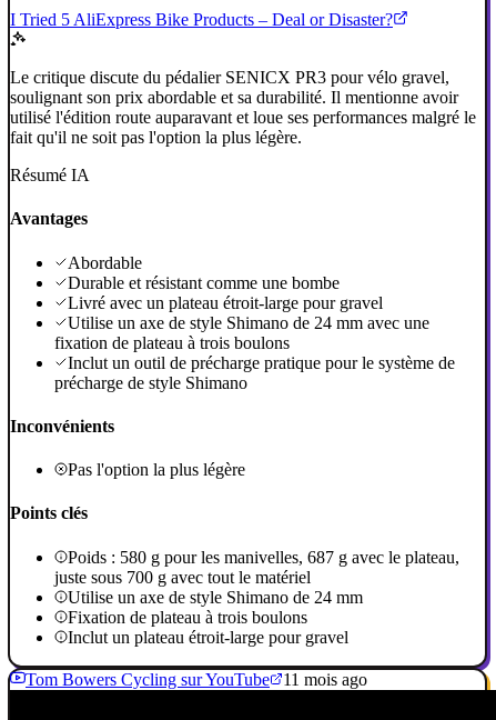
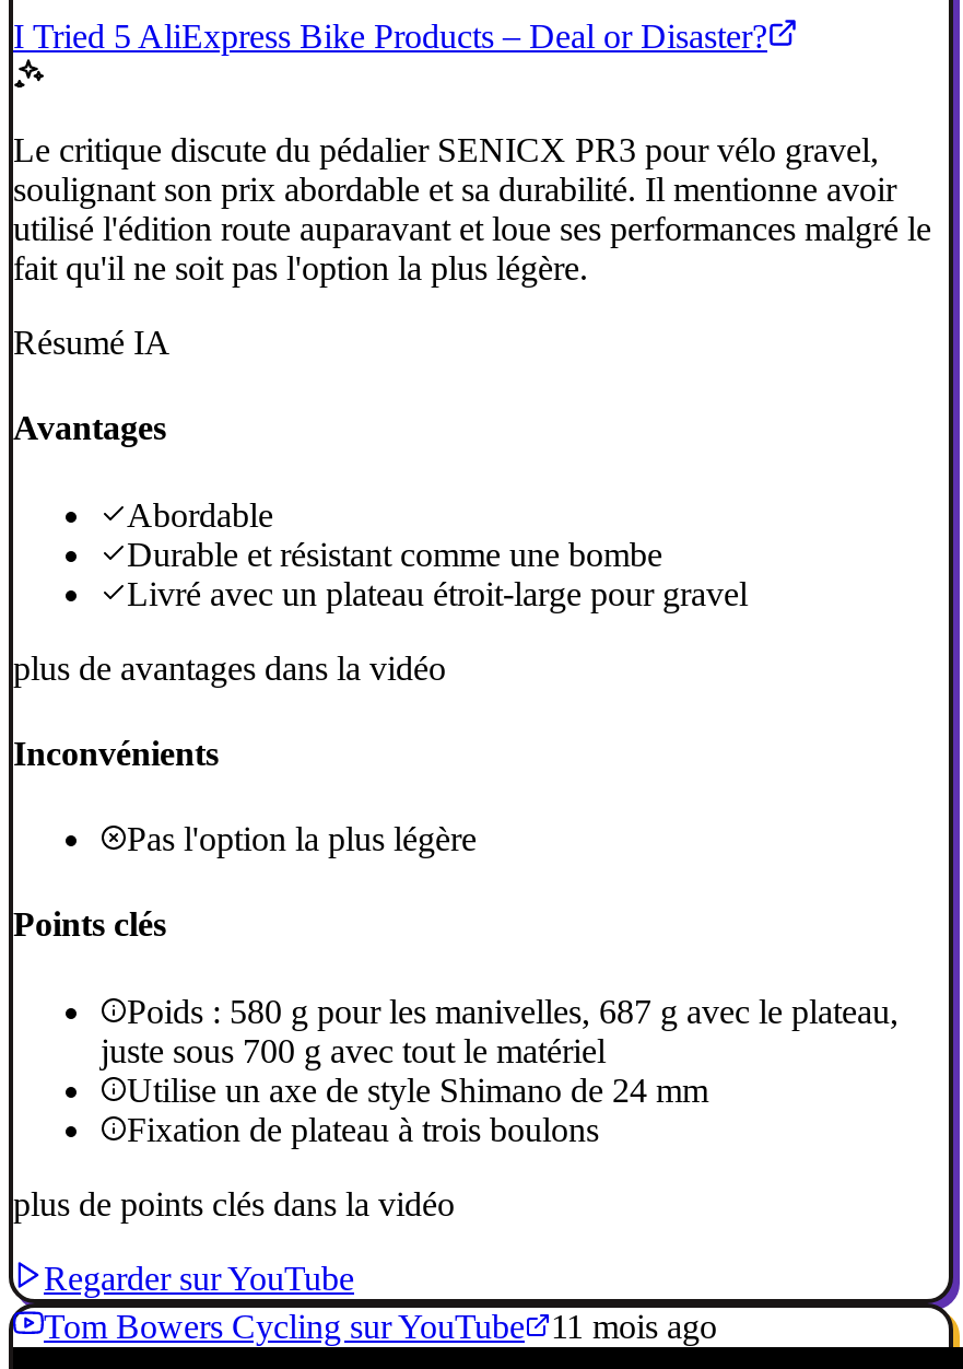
[54,313,455,392] Utilise un axe de style Shimano de 24 mm avec une | fixation de plateau à trois boulons | Inclut un outil de précharge pratique pour le système de | précharge de style Shimano -> [13,649,446,686] plus de avantages dans la vidéo
moved [10,417,459,626] -> [13,735,899,1147]: Inconvénients | Pas l'option la plus légère | Points clés | Poids : 580 g pour les manivelles, 687 g avec le plateau, | juste sous 700 g avec tout le matériel | Utilise un axe de style Shimano de 24 mm | Fixation de plateau à trois boulons
[68,627,348,646] Inclut un plateau étroit-large pour gravel -> [13,1185,455,1296] plus de points clés dans la vidéo | Regarder sur YouTube

